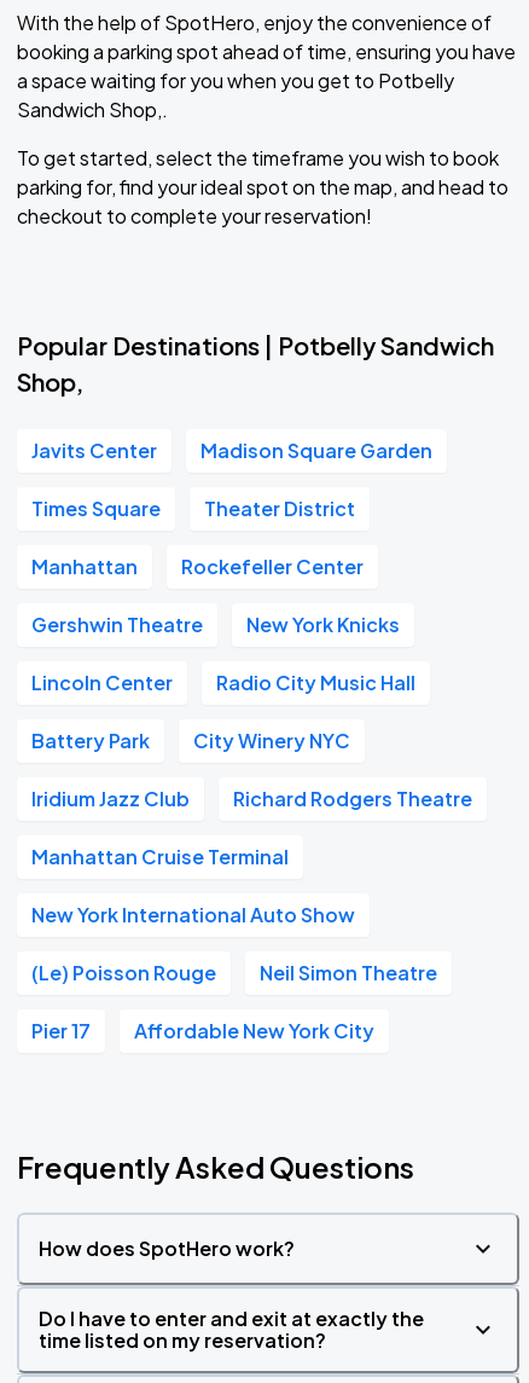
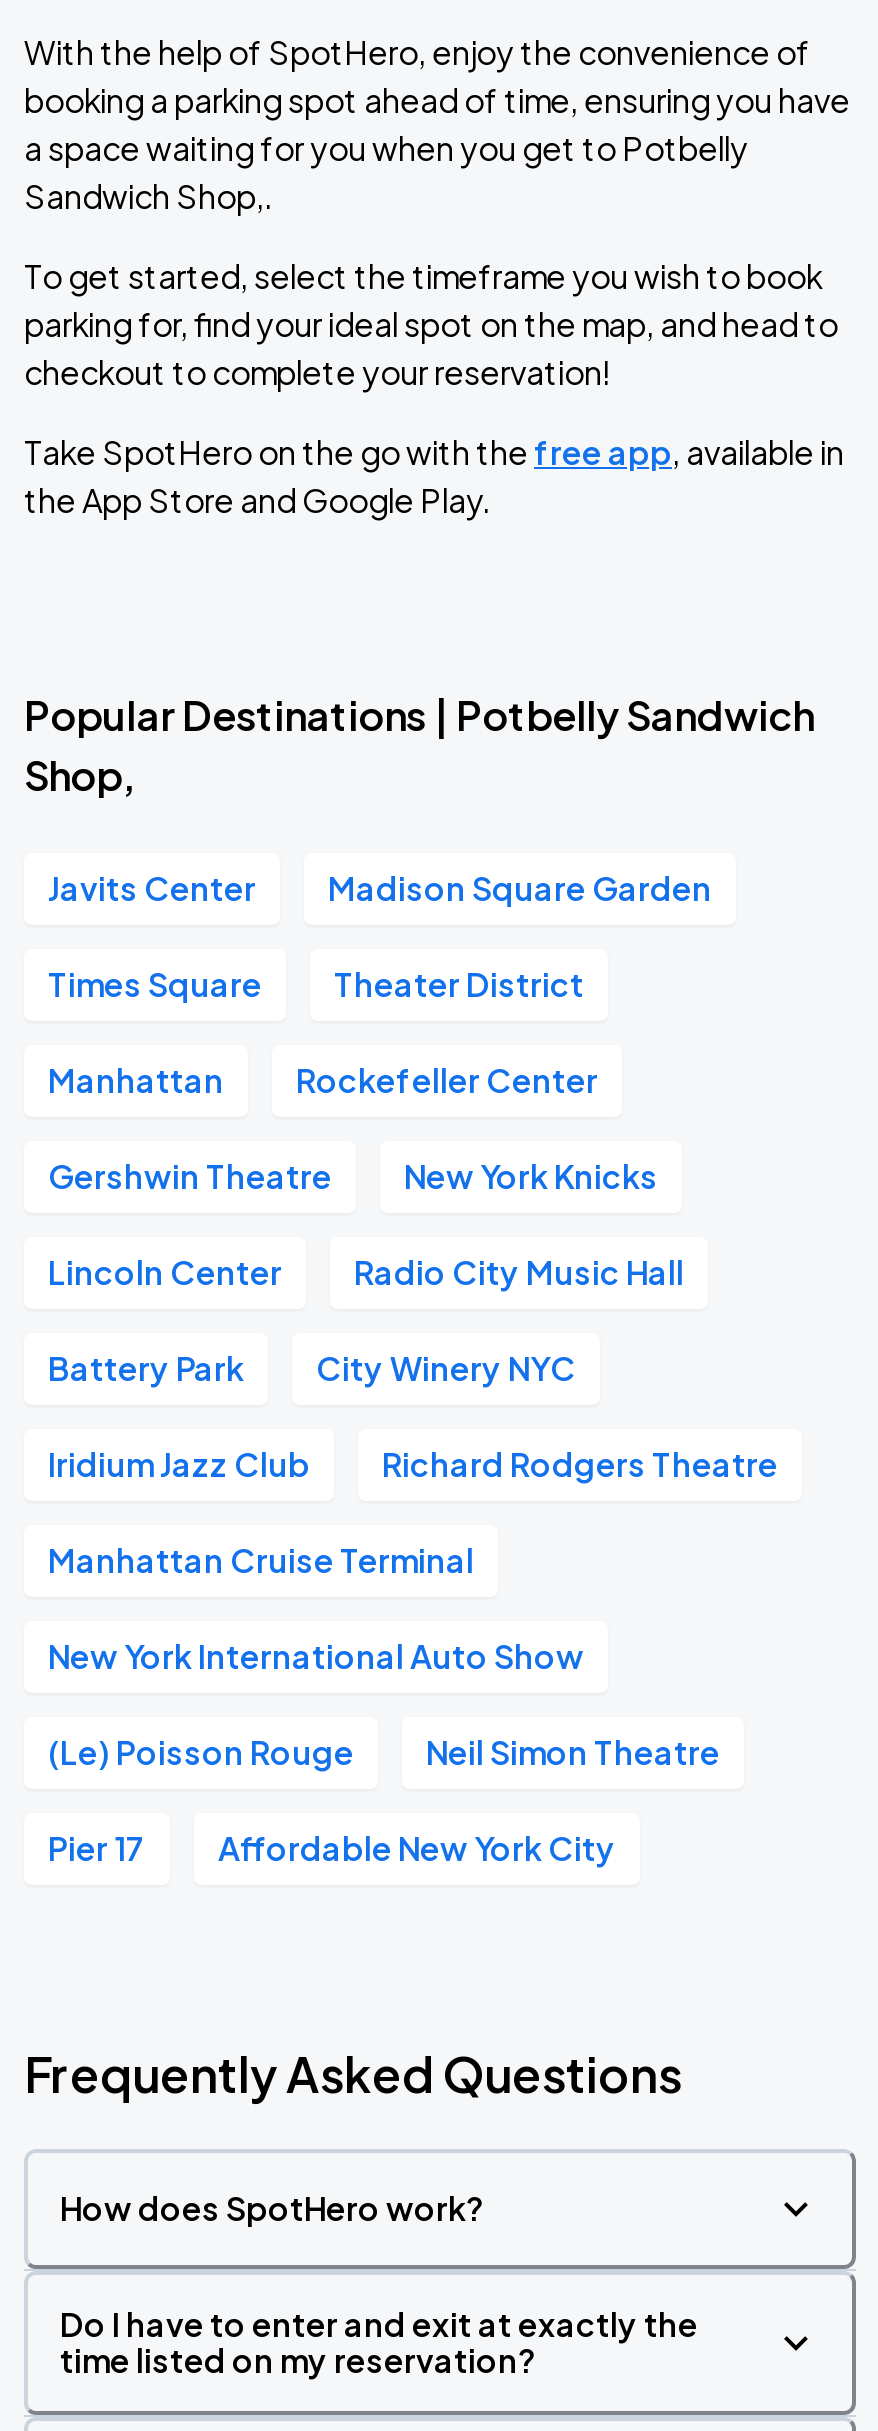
none -> [24,431,844,521] Take SpotHero on the go with the free app, available in | the App Store and Google Play.

